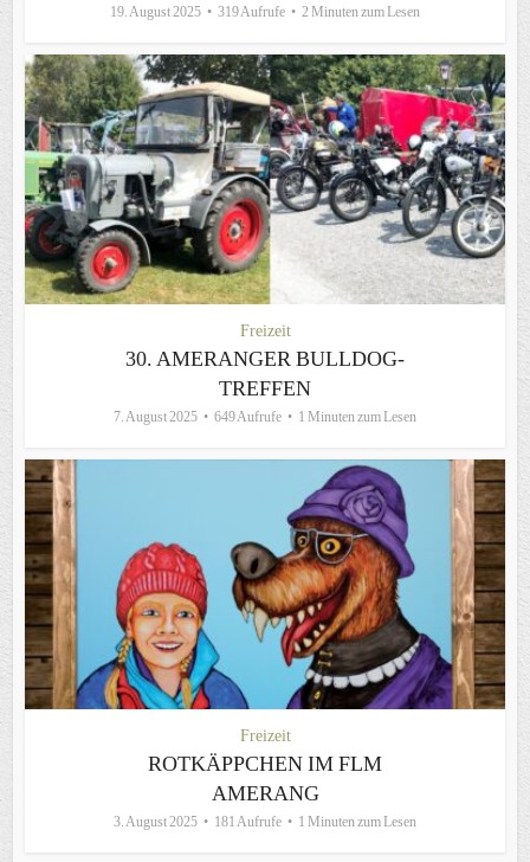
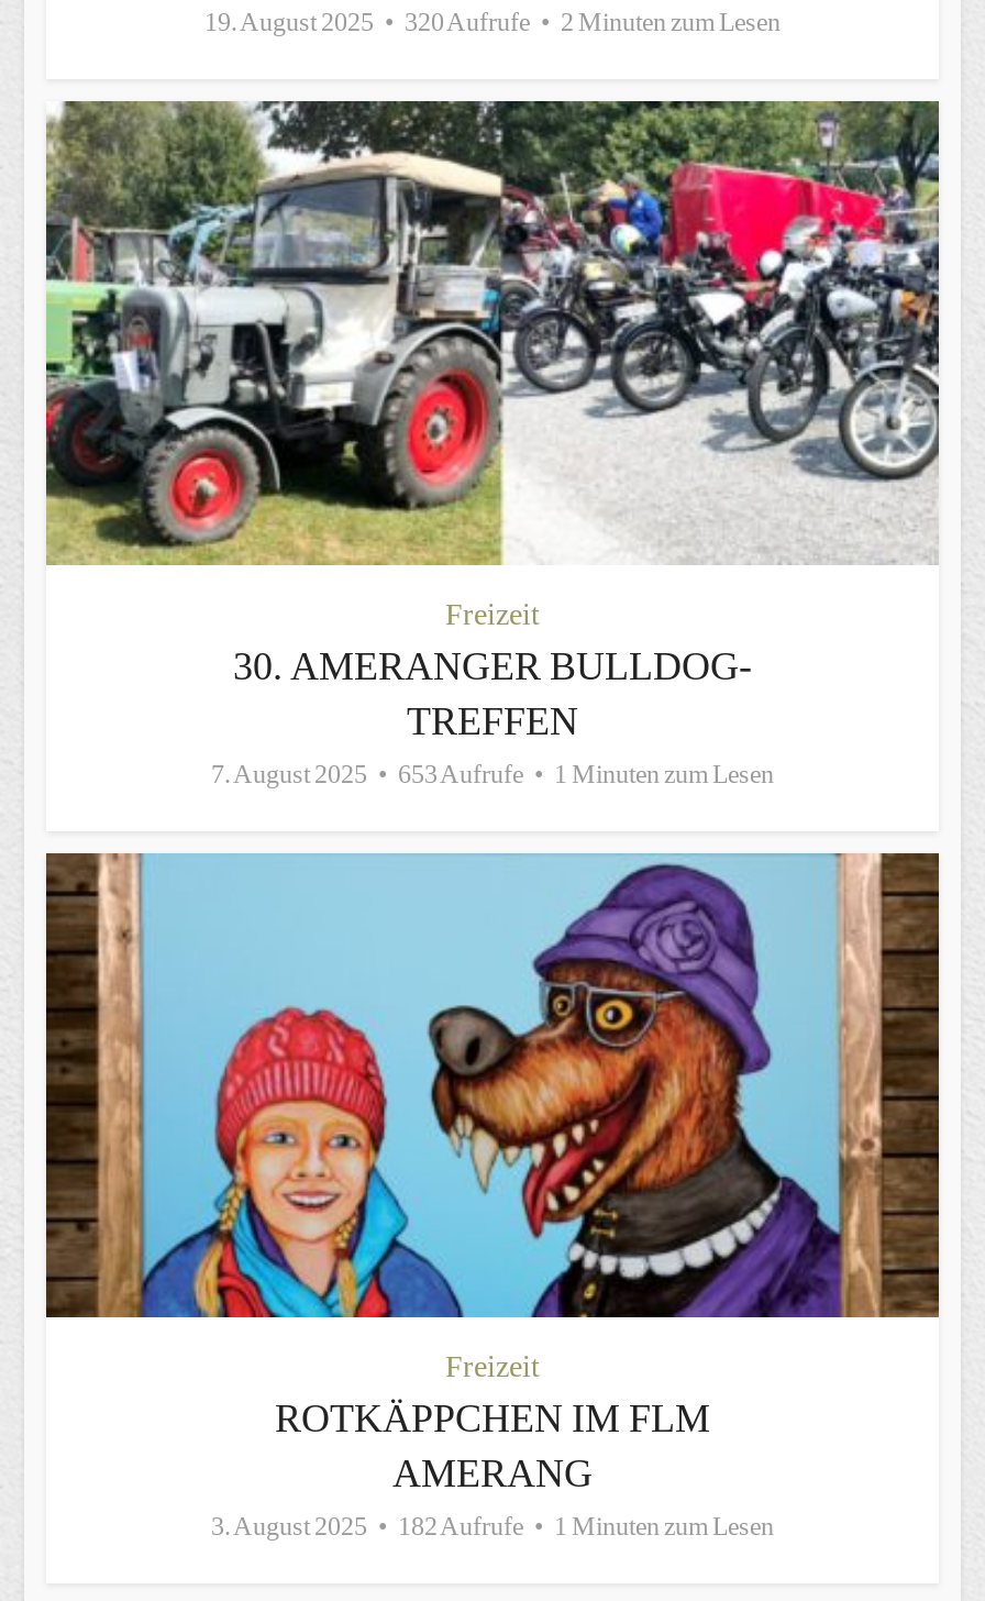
[110,4,420,20] 19. August 2025 319 Aufrufe 2 Minuten zum Lesen -> [204,7,781,38] 19. August 2025 320 Aufrufe 2 Minuten zum Lesen
[114,409,416,425] 7. August 2025 649 Aufrufe 1 Minuten zum Lesen -> [211,759,774,790] 7. August 2025 653 Aufrufe 1 Minuten zum Lesen
[114,814,416,830] 3. August 2025 181 Aufrufe 1 Minuten zum Lesen -> [211,1511,774,1542] 3. August 2025 182 Aufrufe 1 Minuten zum Lesen

